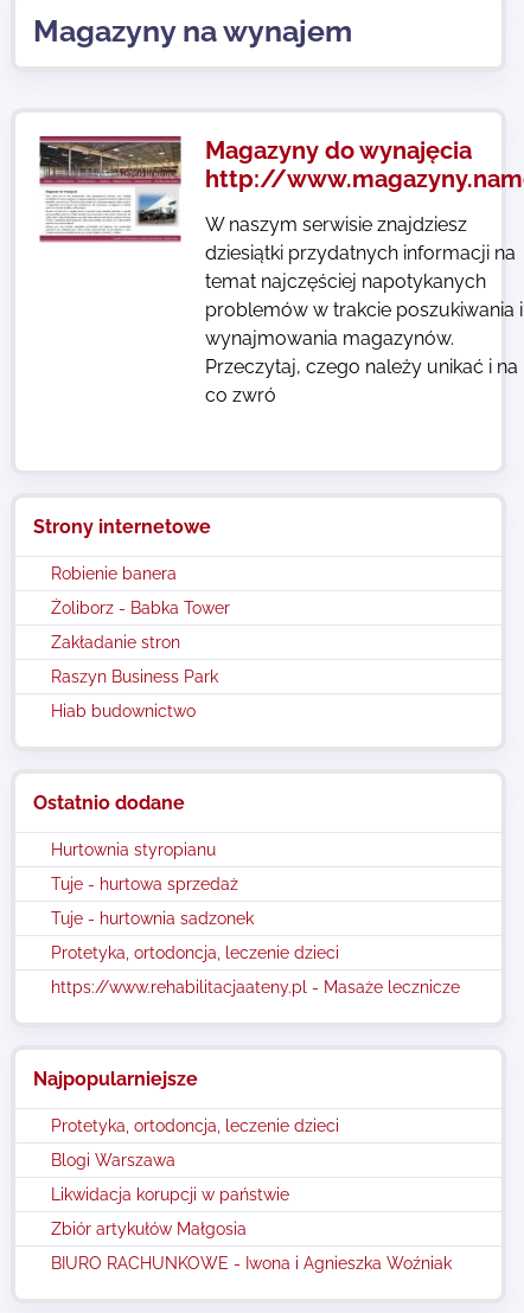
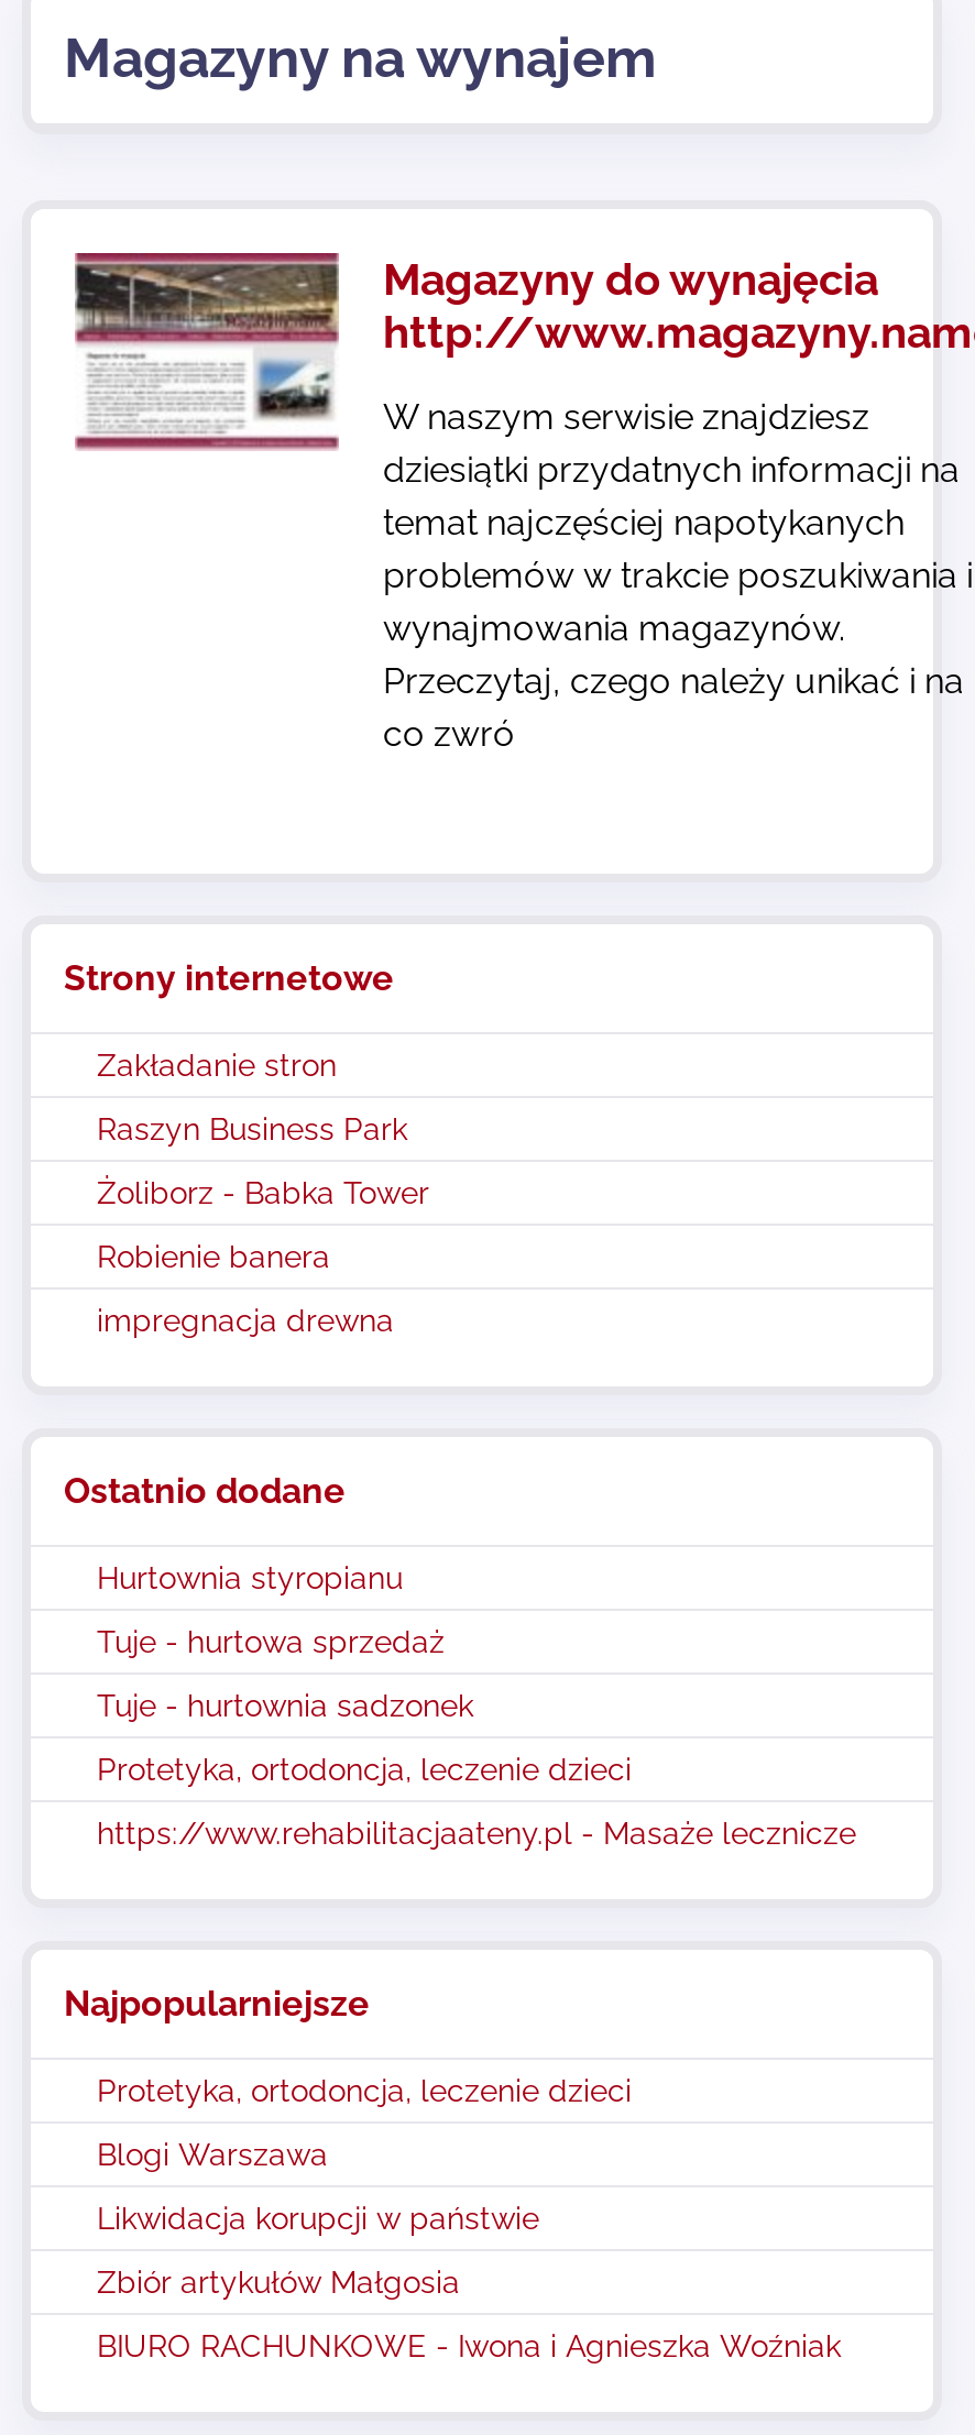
moved [51,564,230,617] -> [97,1175,429,1274]: Robienie banera | Żoliborz - Babka Tower
moved [51,633,218,686] -> [97,1048,407,1147]: Zakładanie stron | Raszyn Business Park
[51,702,196,720] Hiab budownictwo -> [97,1303,394,1338] impregnacja drewna

